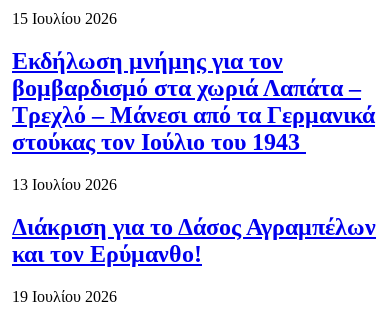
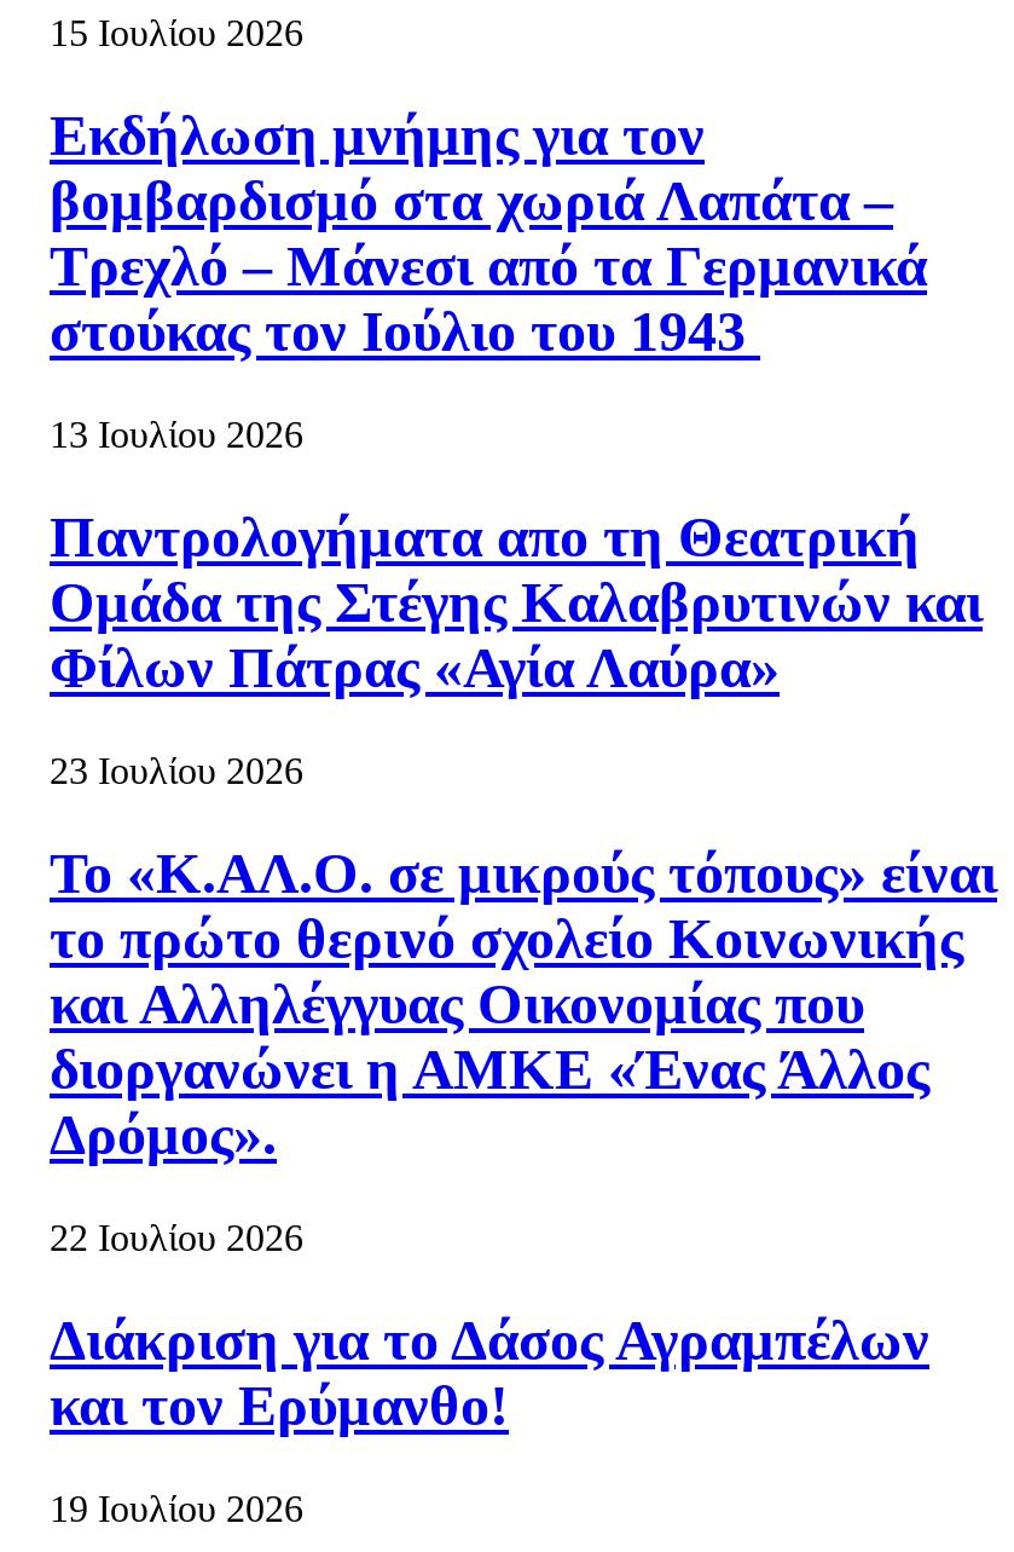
none -> [50,506,997,1258] Παντρολογήματα απο τη Θεατρική | Ομάδα της Στέγης Καλαβρυτινών και | Φίλων Πάτρας «Αγία Λαύρα» | 23 Ιουλίου 2026 | Το «Κ.ΑΛ.Ο. σε μικρούς τόπους» είναι | το πρώτο θερινό σχολείο Κοινωνικής | και Αλληλέγγυας Οικονομίας που | διοργανώνει η ΑΜΚΕ «Ένας Άλλος | Δρόμος». | 22 Ιουλίου 2026

